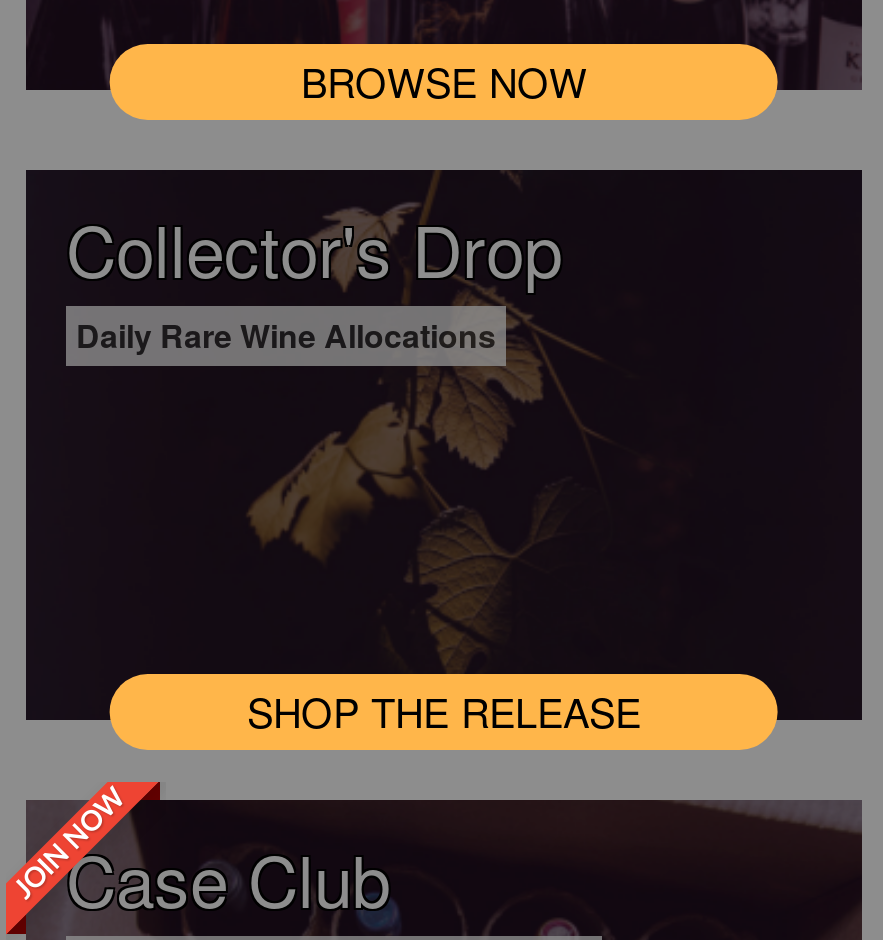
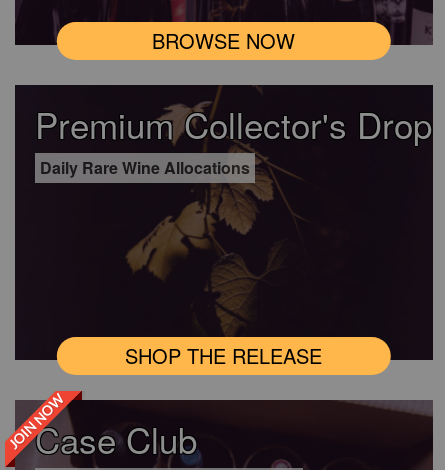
[66,199,562,299] Collector's Drop -> [35,99,432,149] Premium Collector's Drop

